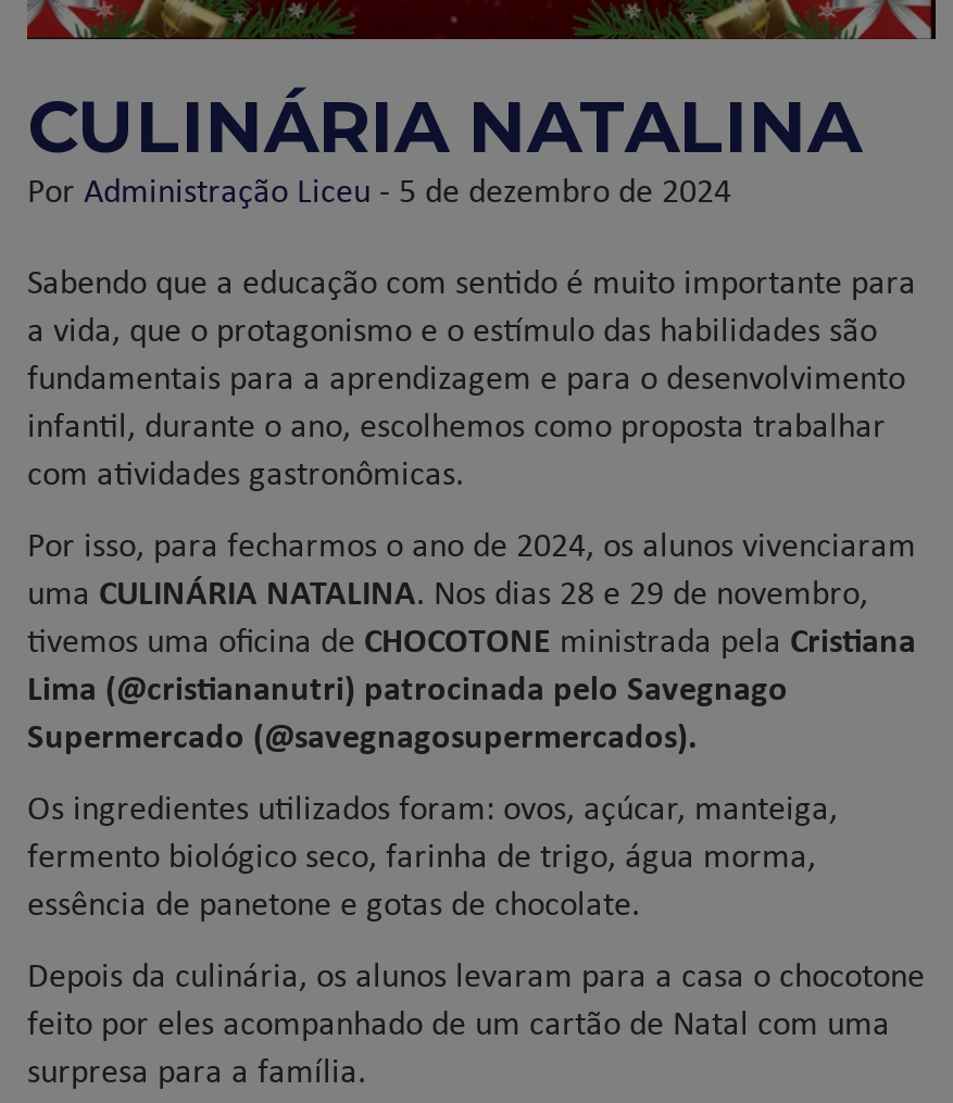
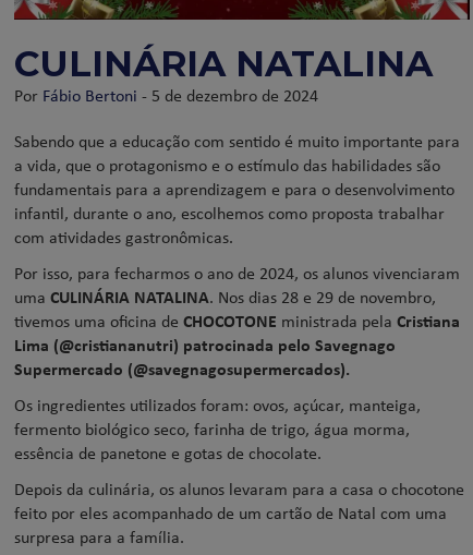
[27,164,731,212] Por Administração Liceu - 5 de dezembro de 2024 -> [14,82,318,106] Por Fábio Bertoni - 5 de dezembro de 2024

